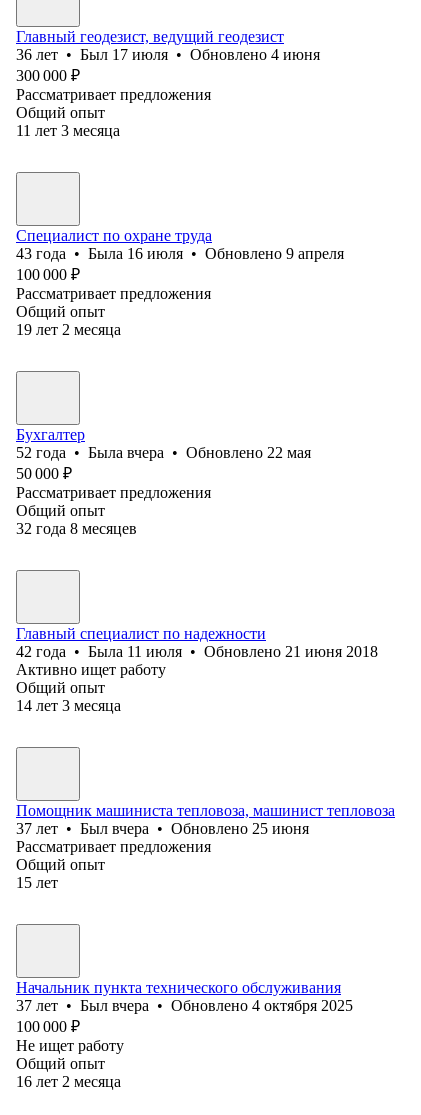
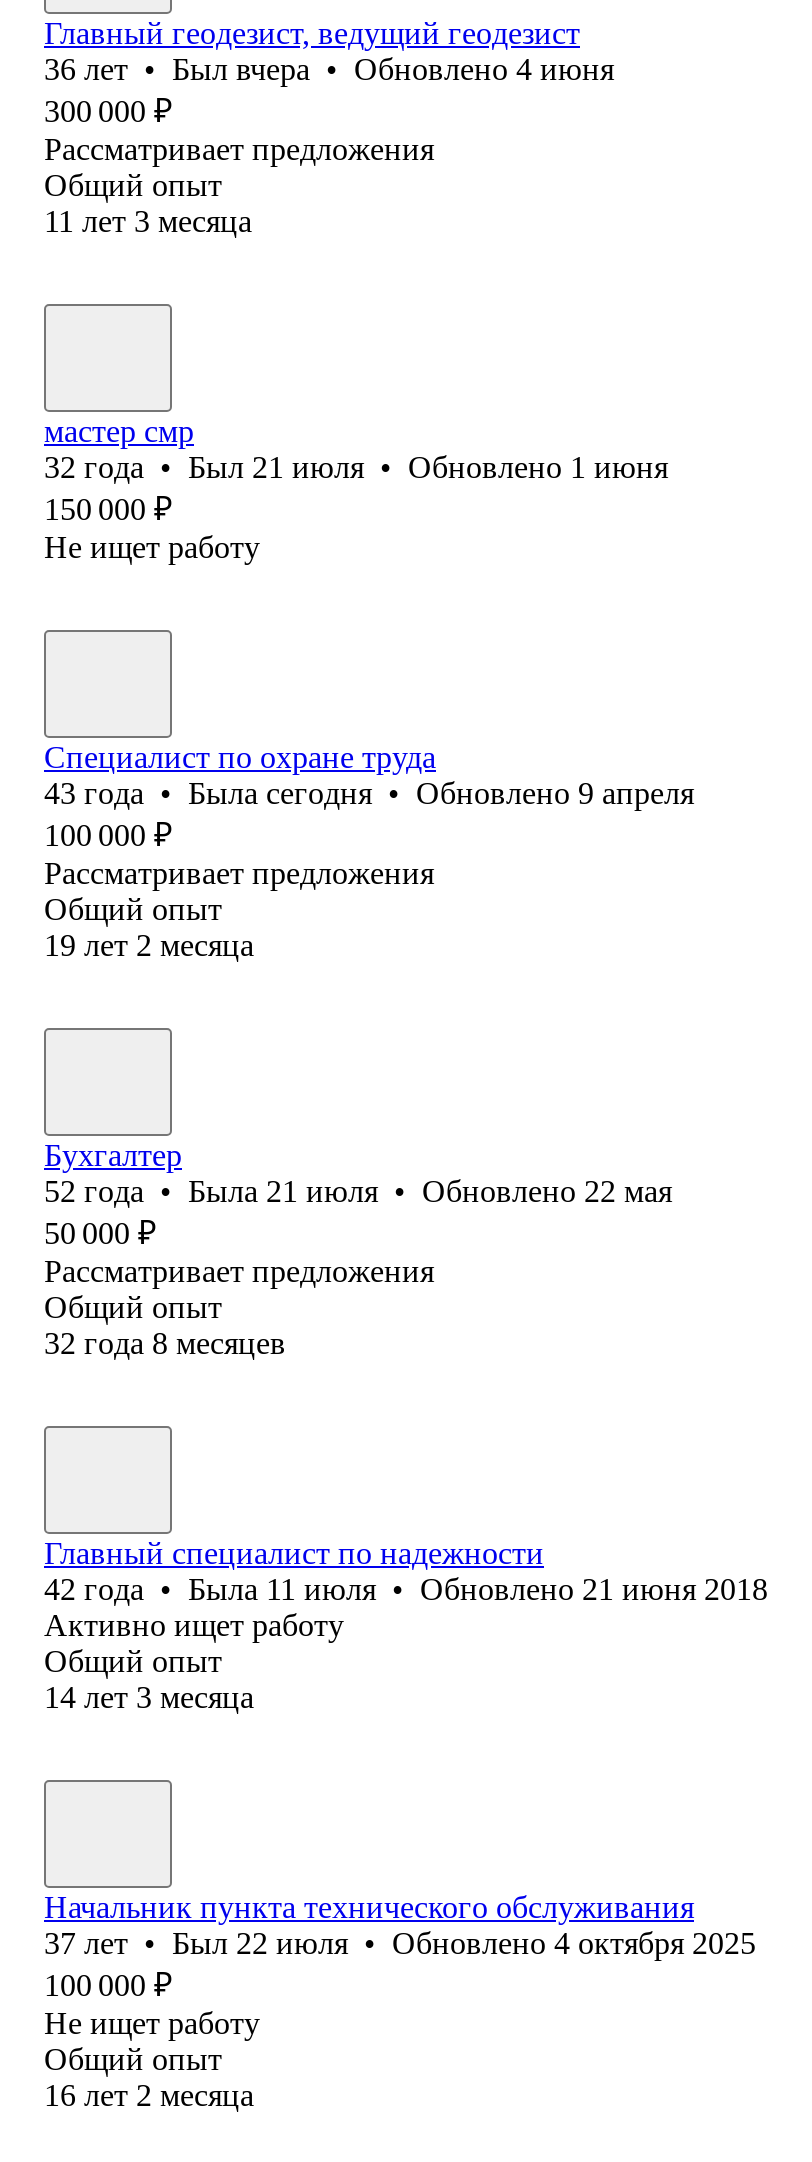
[16,46,320,63] 36 лет • Был 17 июля • Обновлено 4 июня -> [44,52,614,86] 36 лет • Был вчера • Обновлено 4 июня
none -> [44,414,668,564] мастер смр | 32 года • Был 21 июля • Обновлено 1 июня | 150 000 ₽ | Не ищет работу
moved [16,227,212,244] -> [44,740,436,774]: Специалист по охране труда
[16,245,344,262] 43 года • Была 16 июля • Обновлено 9 апреля -> [44,776,694,810] 43 года • Была сегодня • Обновлено 9 апреля
moved [16,266,211,443] -> [44,818,434,1172]: 100 000 ₽ | Рассматривает предложения | Общий опыт | 19 лет 2 месяца | Бухгалтер
[16,444,311,461] 52 года • Была вчера • Обновлено 22 мая -> [44,1174,672,1208] 52 года • Была 21 июля • Обновлено 22 мая
moved [16,465,378,696] -> [44,1216,768,1678]: 50 000 ₽ | Рассматривает предложения | Общий опыт | 32 года 8 месяцев | Главный специалист по надежности | 42 года • Была 11 июля • Обновлено 21 июня 2018 | Активно ищет работу | Общий опыт
[16,802,395,891] Помощник машиниста тепловоза, машинист тепловоза | 37 лет • Был вчера • Обновлено 25 июня | Рассматривает предложения | Общий опыт | 15 лет -> none
[16,997,353,1014] 37 лет • Был вчера • Обновлено 4 октября 2025 -> [44,1926,756,1960] 37 лет • Был 22 июля • Обновлено 4 октября 2025

